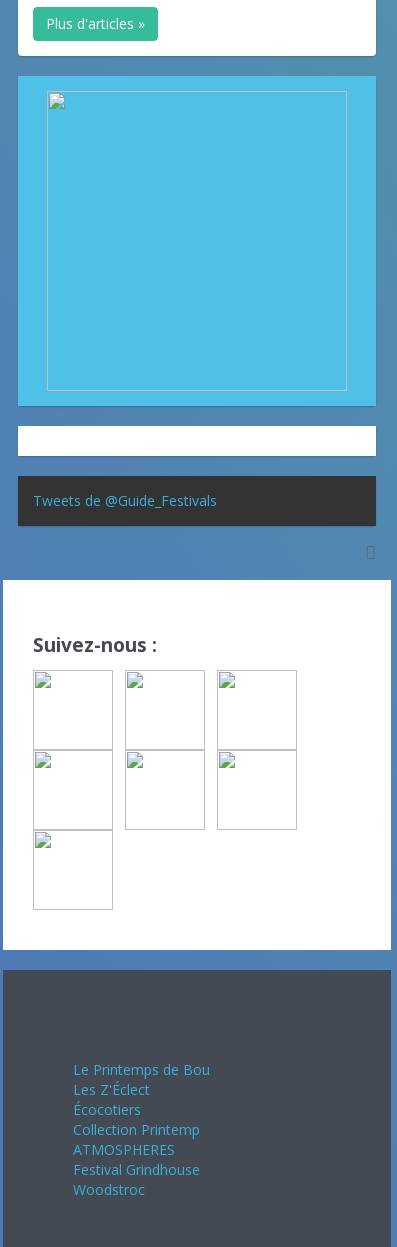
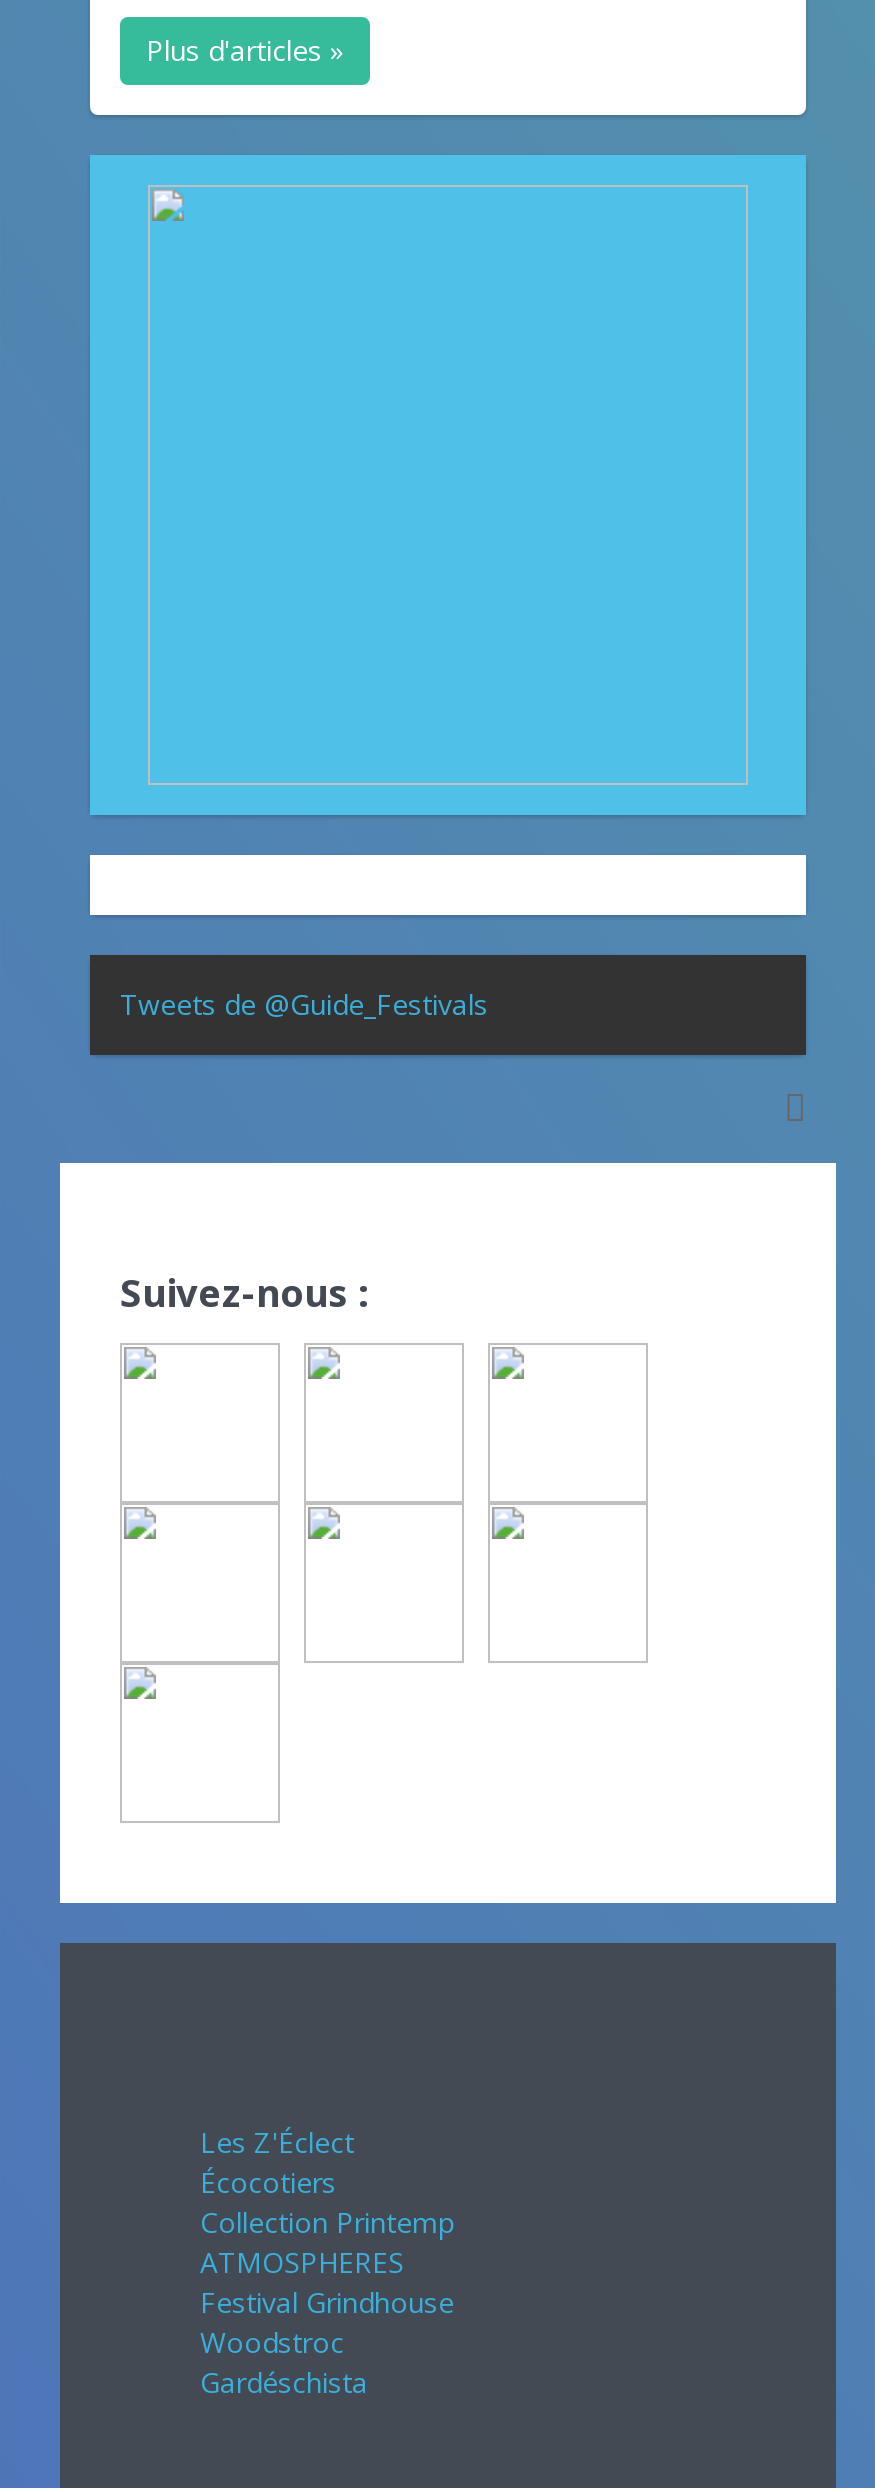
[73,1060,210,1079] Le Printemps de Bou -> none
moved [73,1080,200,1199] -> [200,2123,454,2361]: Les Z'Éclect | Écocotiers | Collection Printemp | ATMOSPHERES | Festival Grindhouse | Woodstroc
none -> [200,2363,368,2401] Gardéschista

